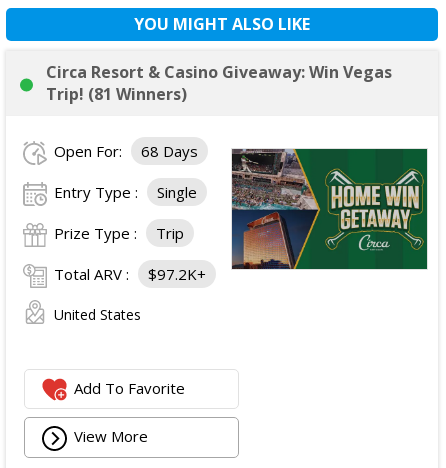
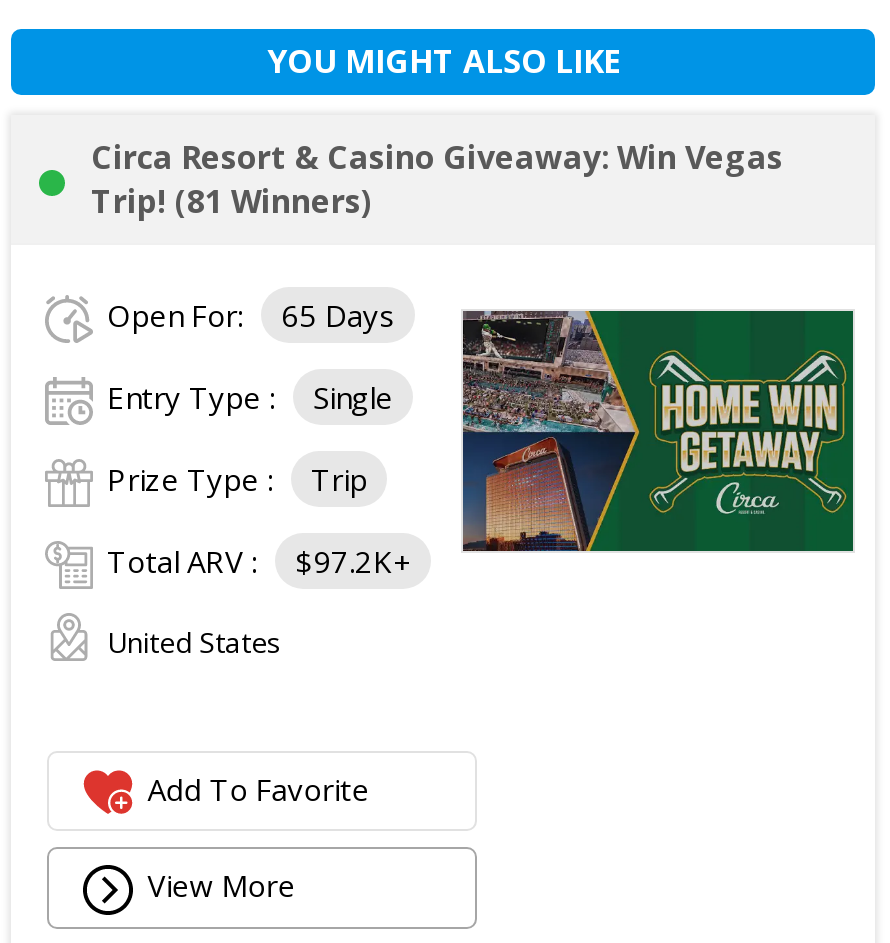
[54,141,198,161] Open For: 68 Days -> [107,296,395,336] Open For: 65 Days

